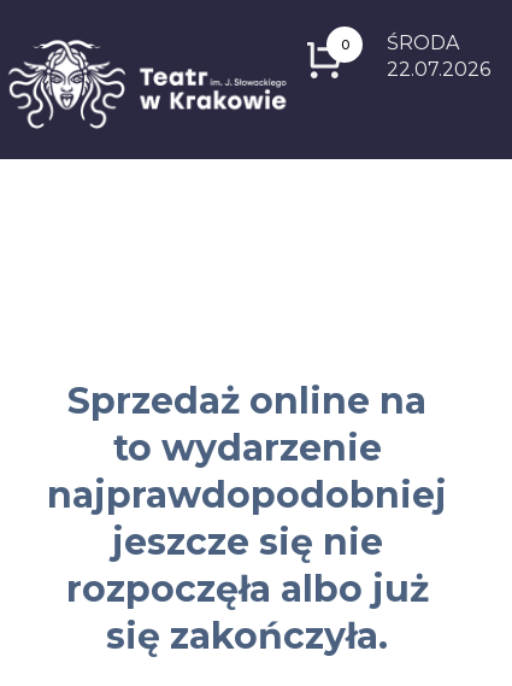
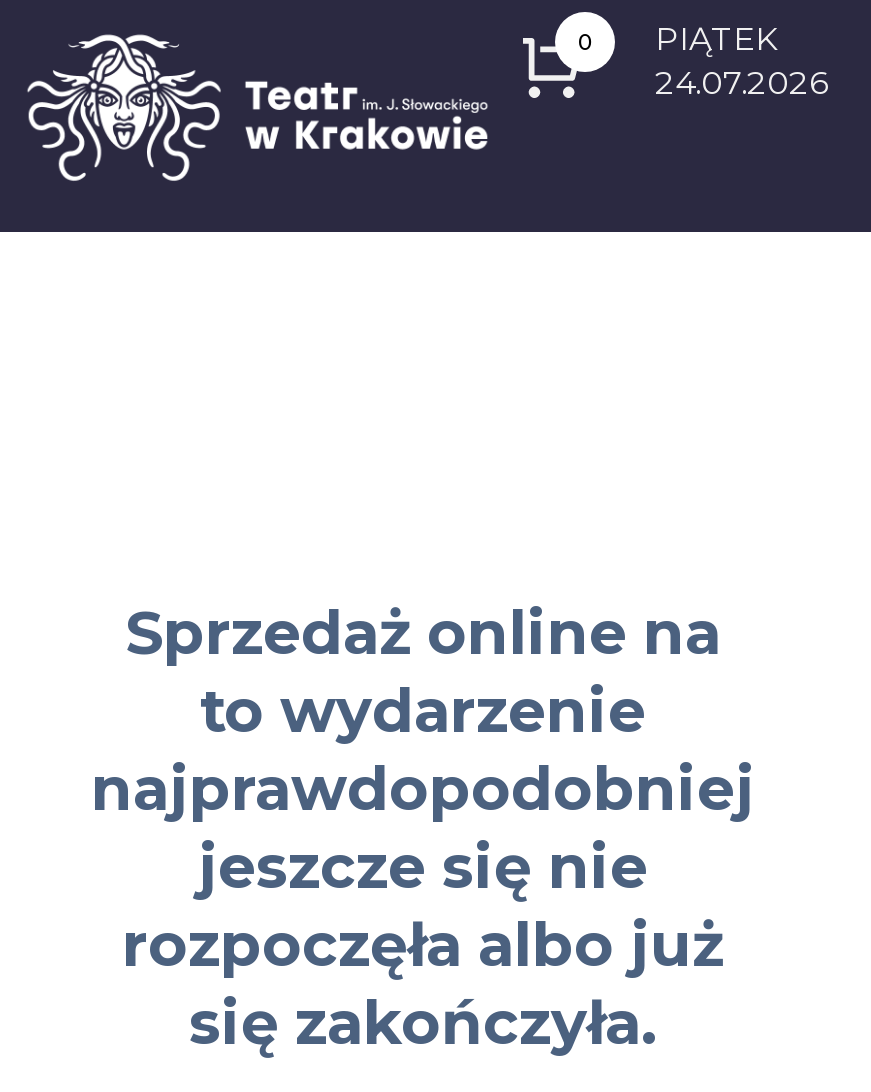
[387,31,490,81] ŚRODA | 22.07.2026 -> [655,20,827,102] PIĄTEK | 24.07.2026

